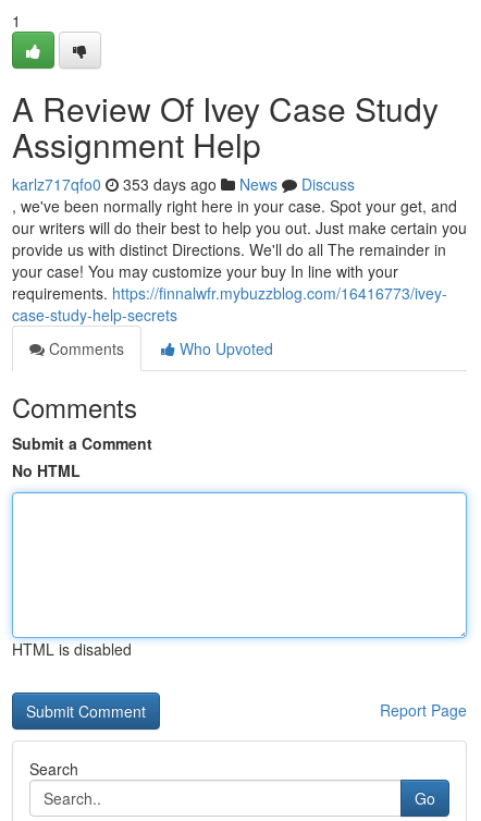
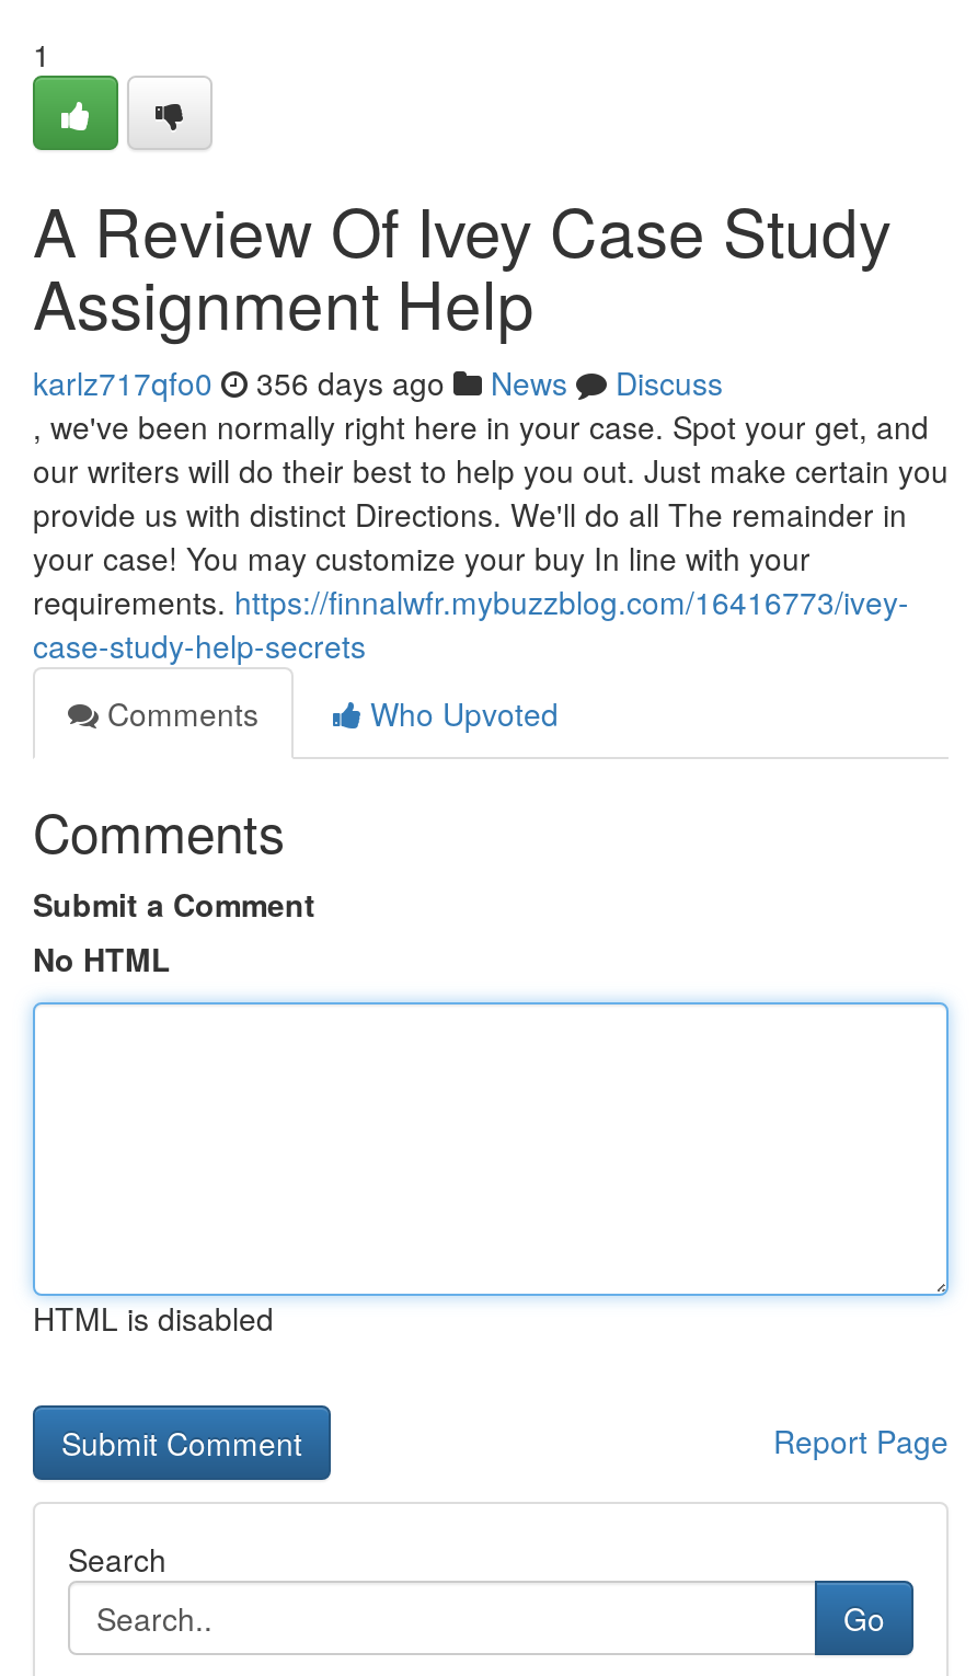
[12,173,355,195] karlz717qfo0 353 days ago News Discuss -> [33,360,723,404] karlz717qfo0 356 days ago News Discuss

